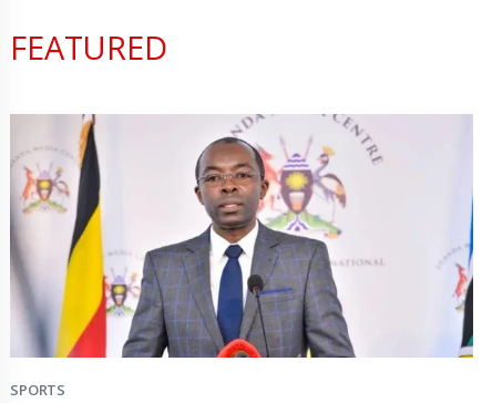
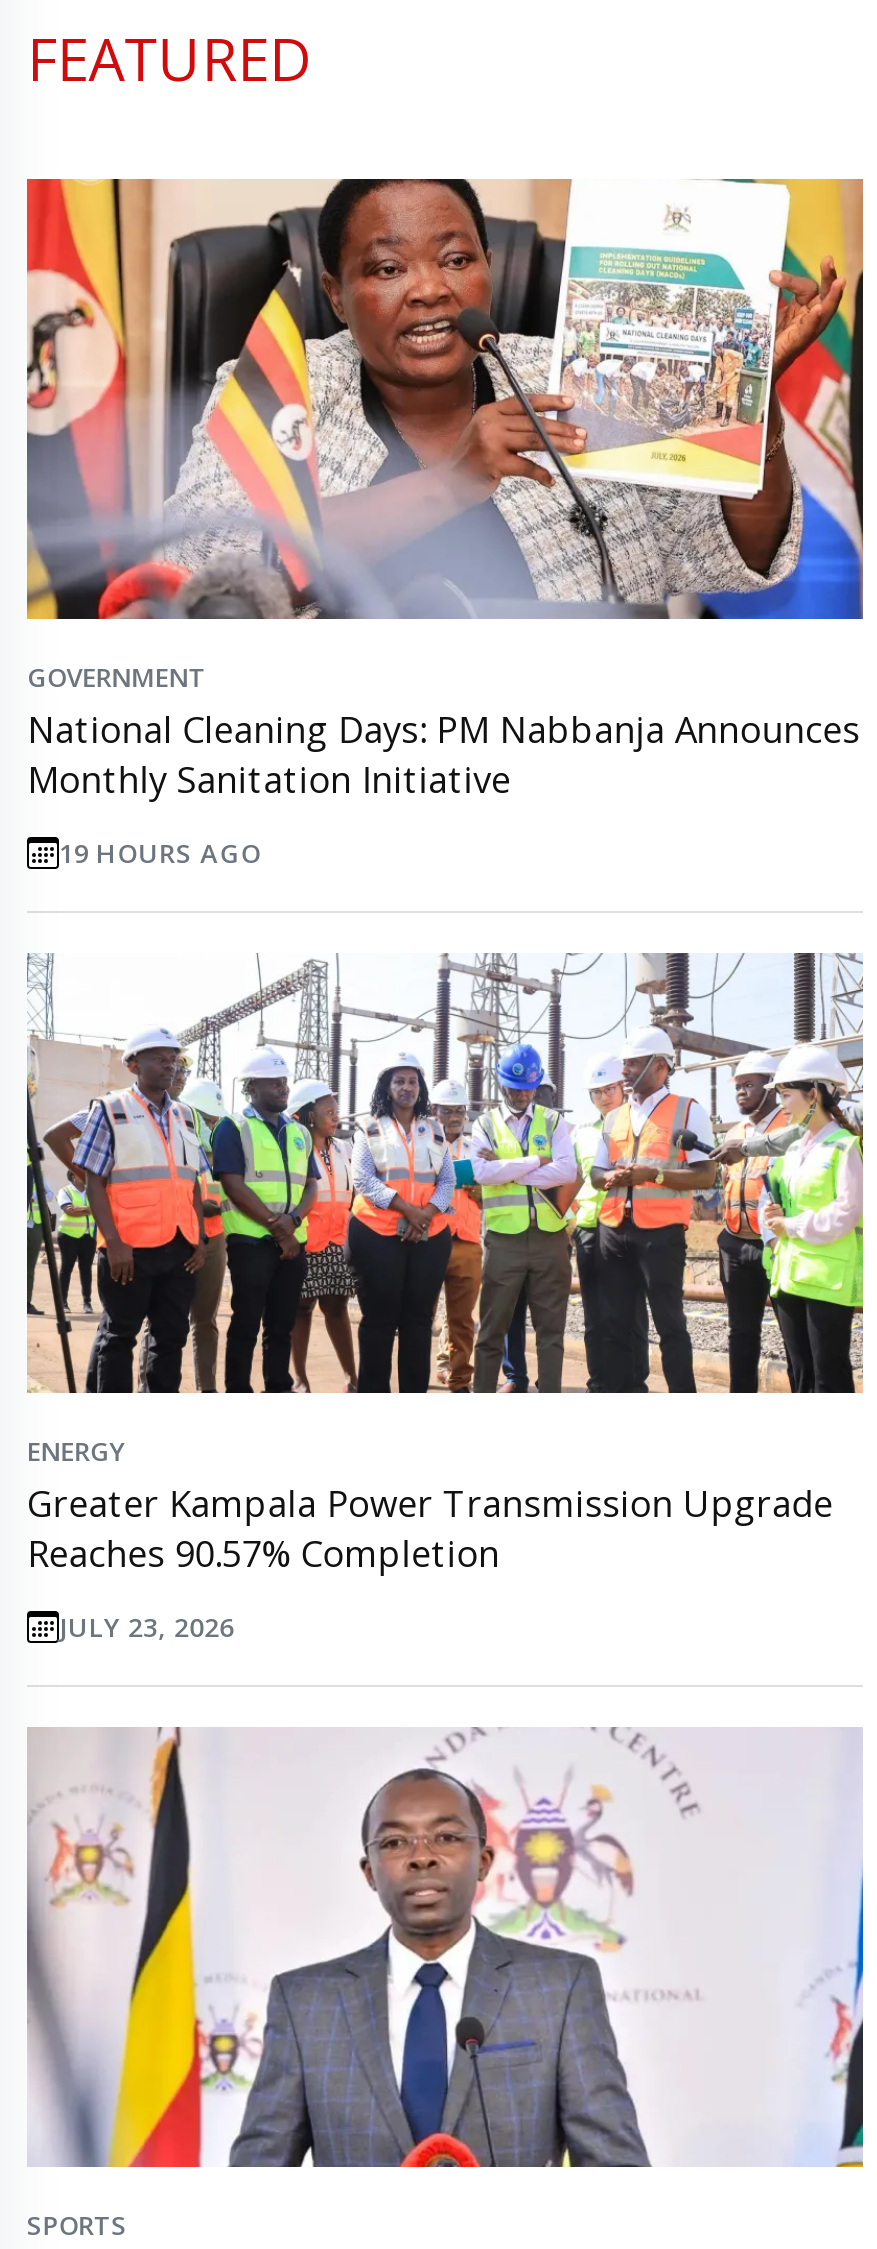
none -> [25,177,865,871] [image] | GOVERNMENT | National Cleaning Days: PM Nabbanja Announces | Monthly Sanitation Initiative | 19 HOURS AGO
none -> [25,951,865,1645] [image] | ENERGY | Greater Kampala Power Transmission Upgrade | Reaches 90.57% Completion | JULY 23, 2026

